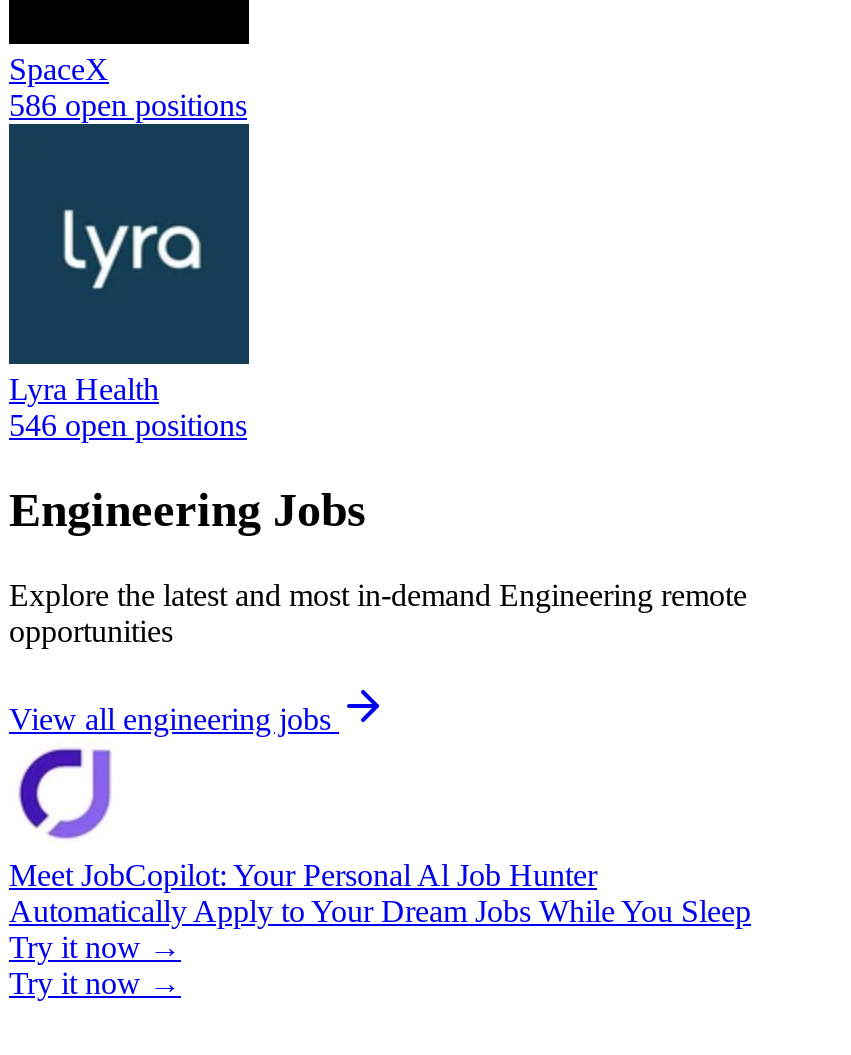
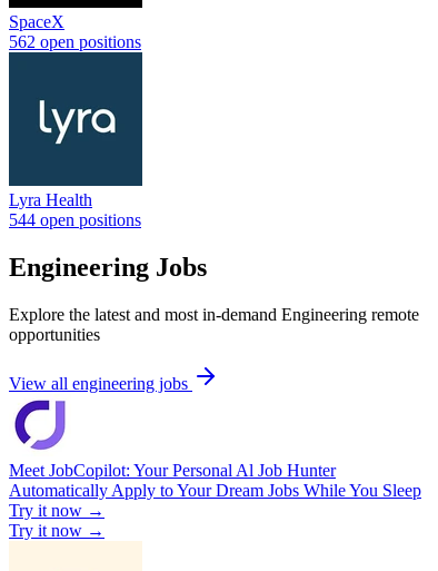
[9,88,247,122] 586 open positions -> [9,32,141,51] 562 open positions
[9,408,247,442] 546 open positions -> [9,210,141,229] 544 open positions

